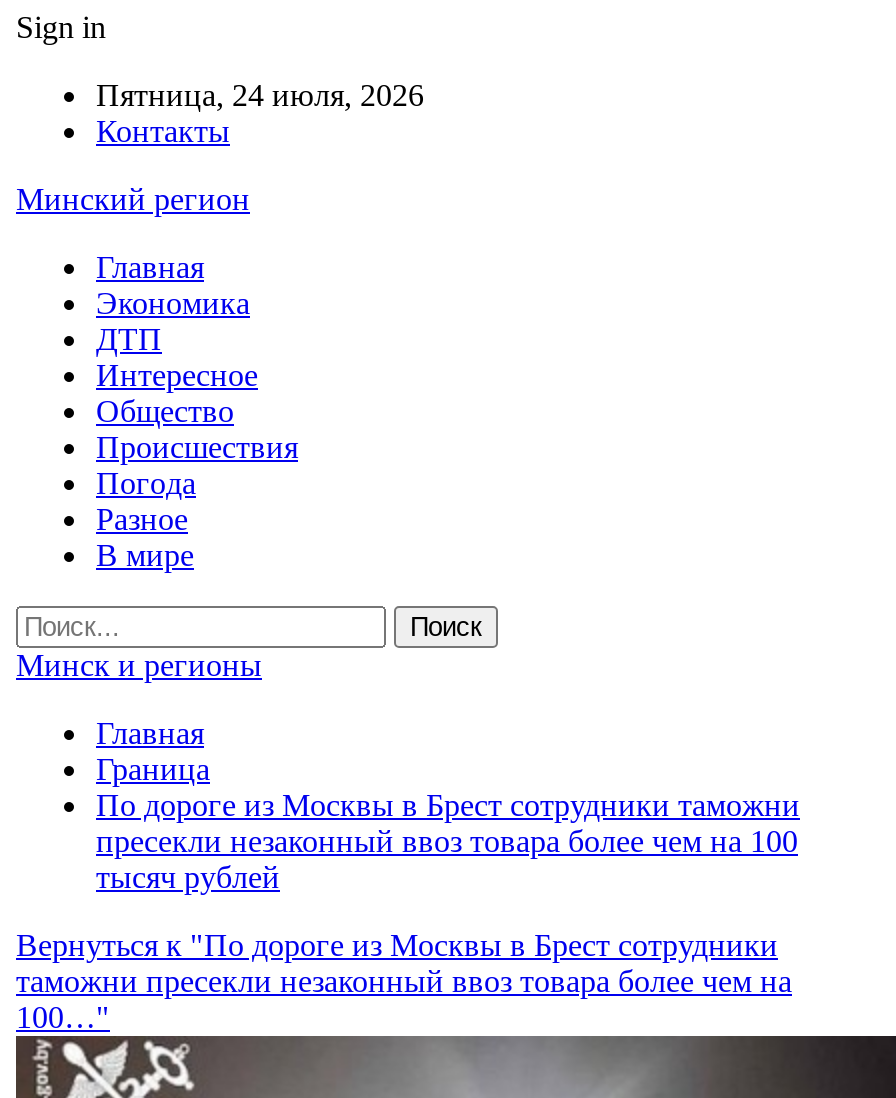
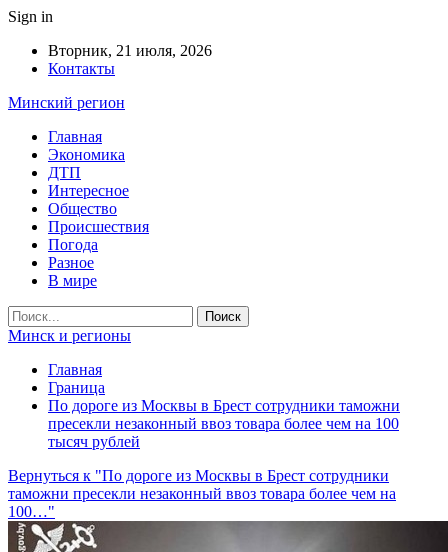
[96,78,424,112] Пятница, 24 июля, 2026 -> [48,42,212,59] Вторник, 21 июля, 2026

